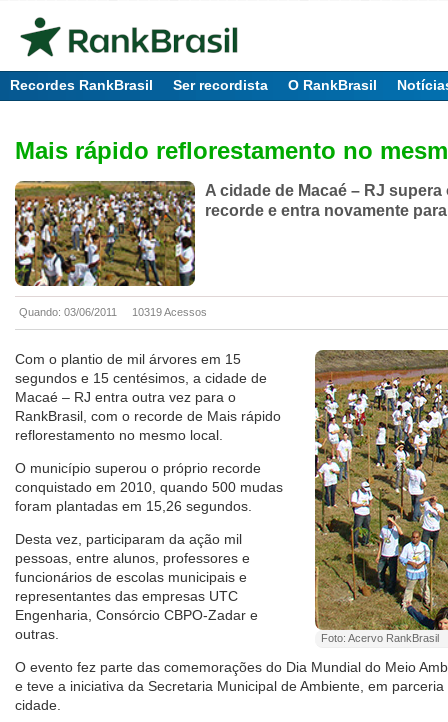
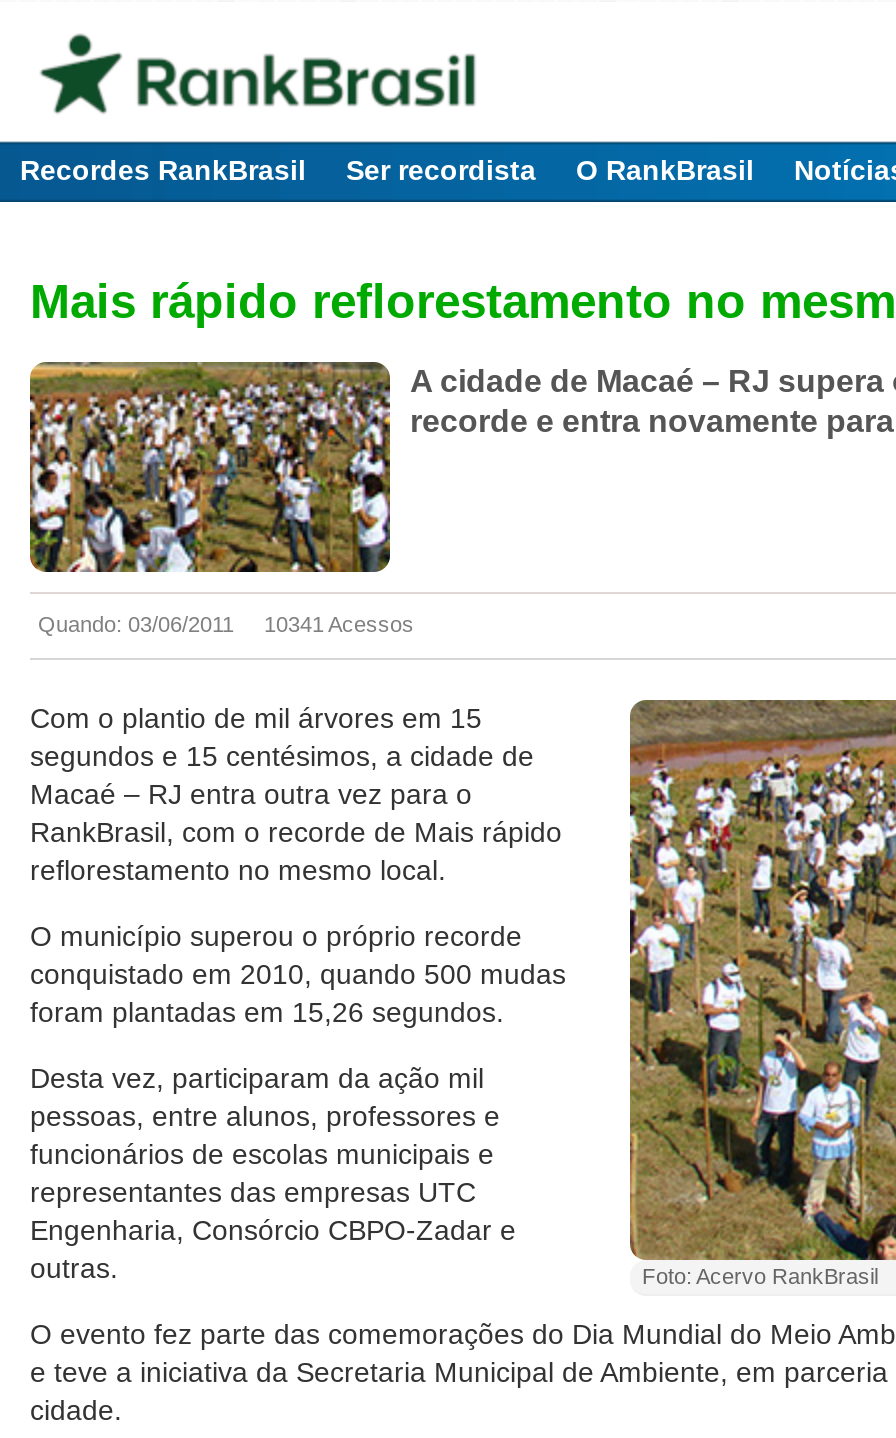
[19,306,207,318] Quando: 03/06/2011 10319 Acessos -> [38,612,414,636] Quando: 03/06/2011 10341 Acessos

